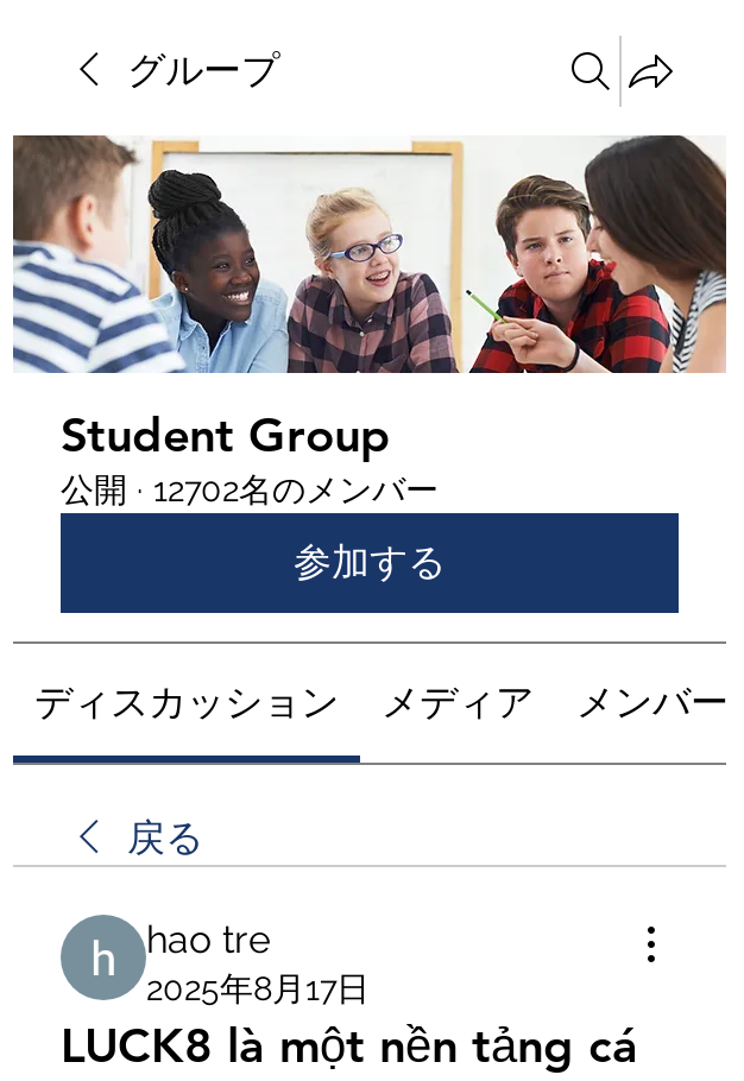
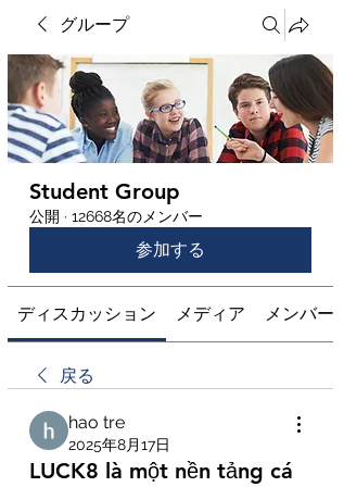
[61,470,439,508] 公開 · 12702名のメンバー -> [29,208,203,225] 公開 · 12668名のメンバー

